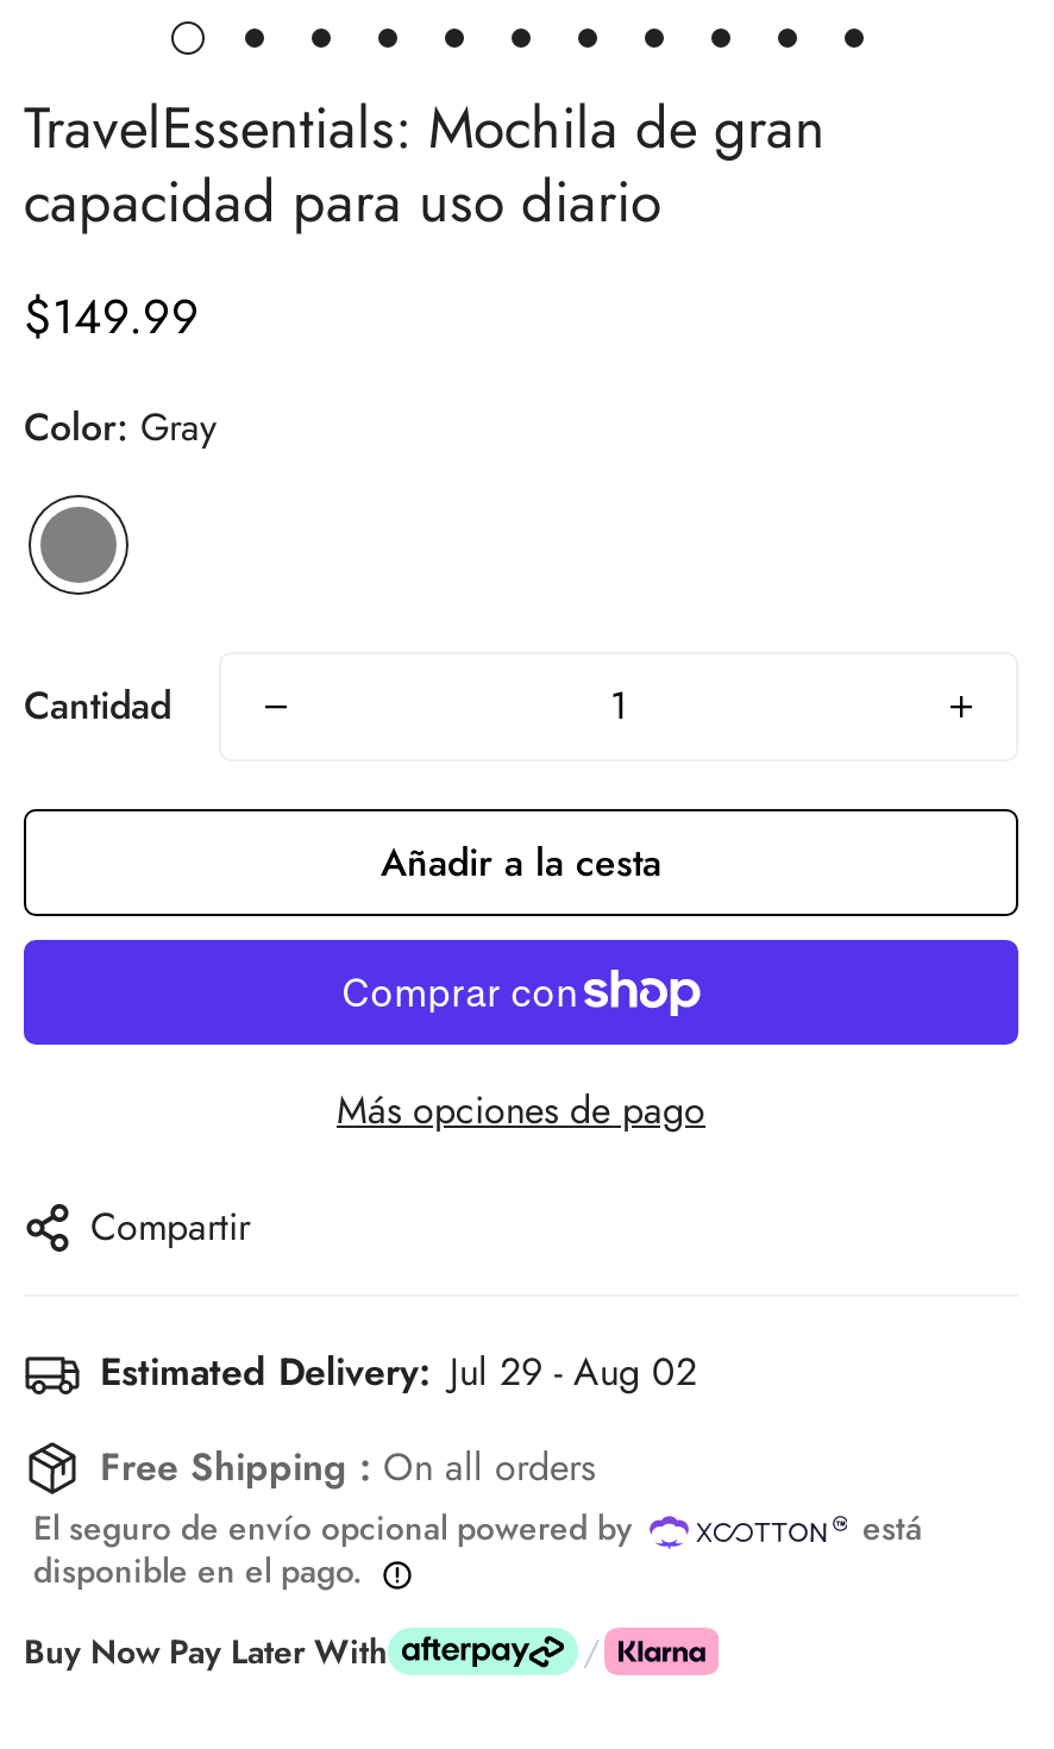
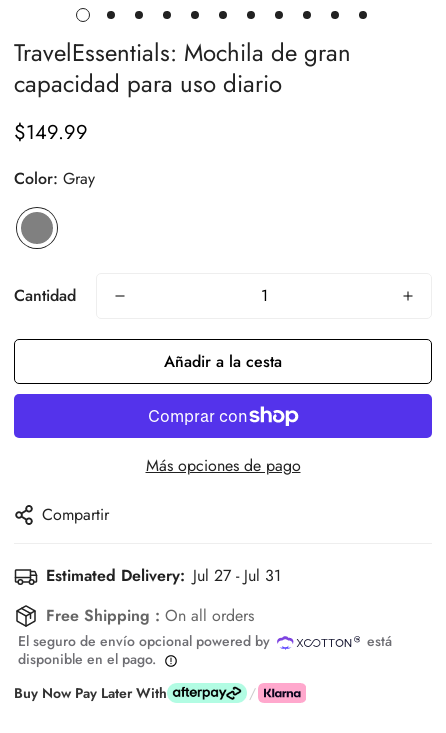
[100,1344,697,1399] Estimated Delivery: Jul 29 - Aug 02 -> [46,564,281,587] Estimated Delivery: Jul 27 - Jul 31

